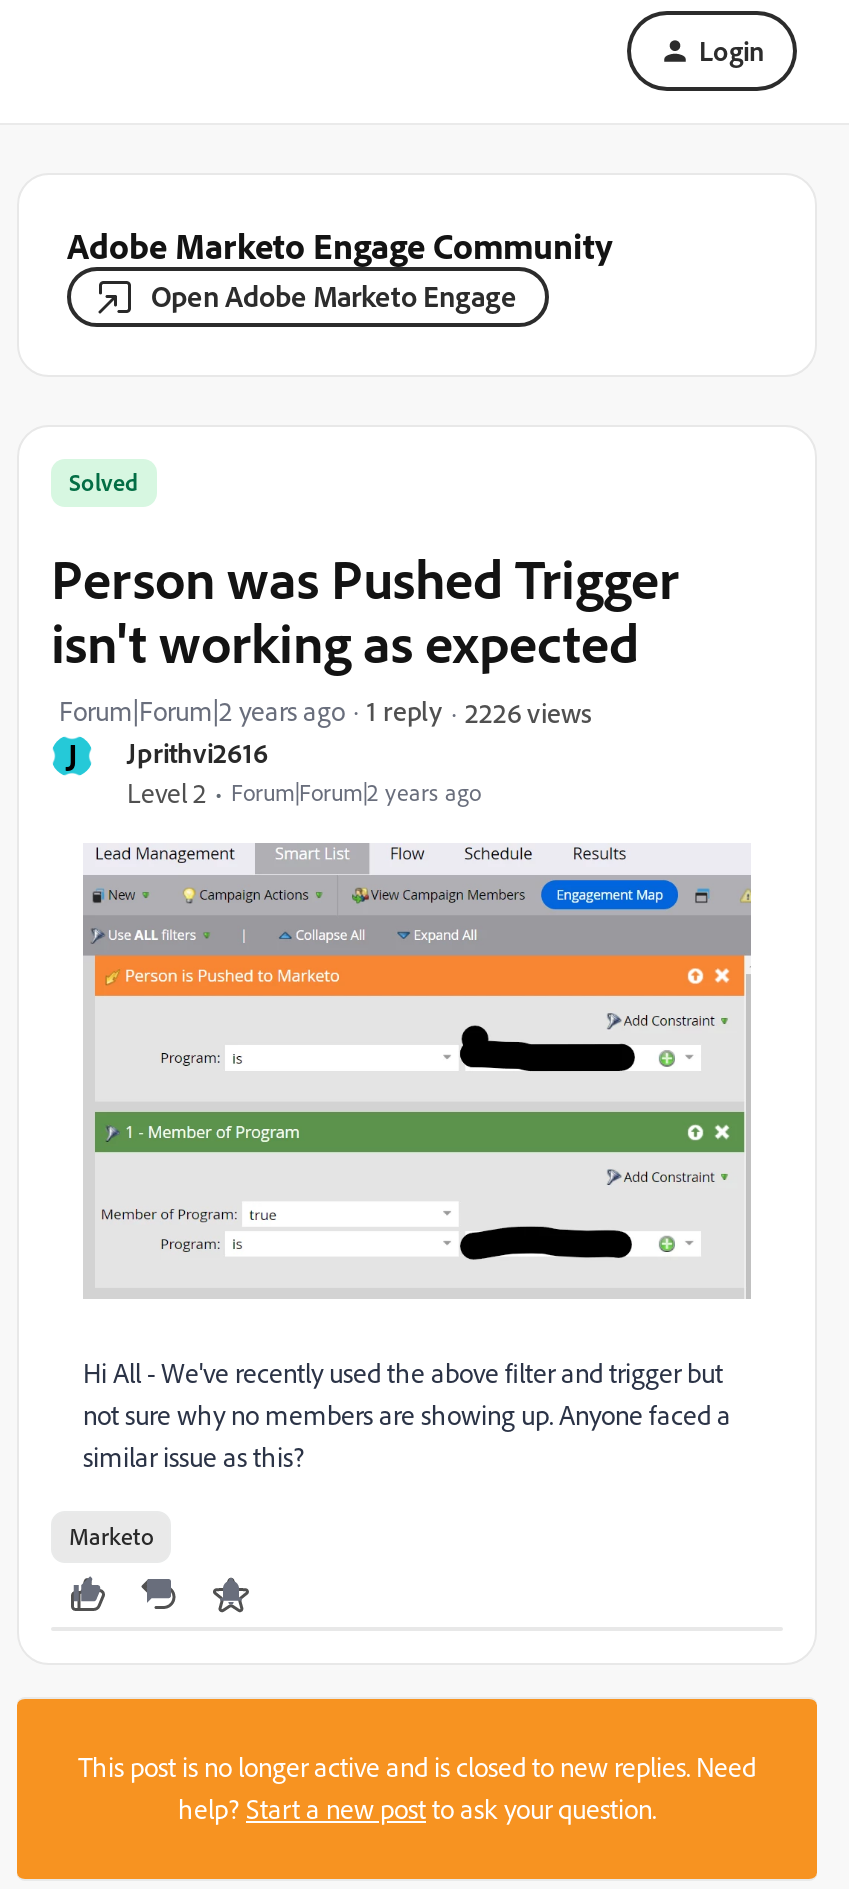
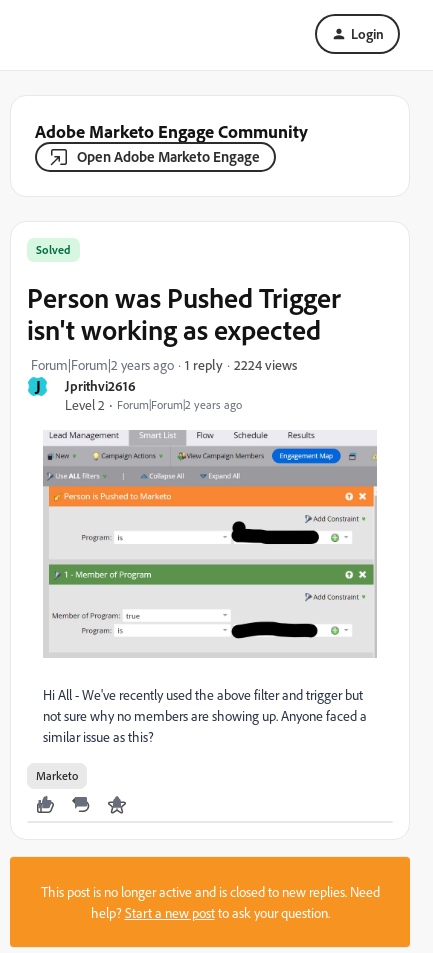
[465,694,591,728] 2226 views -> [234,355,297,372] 2224 views

